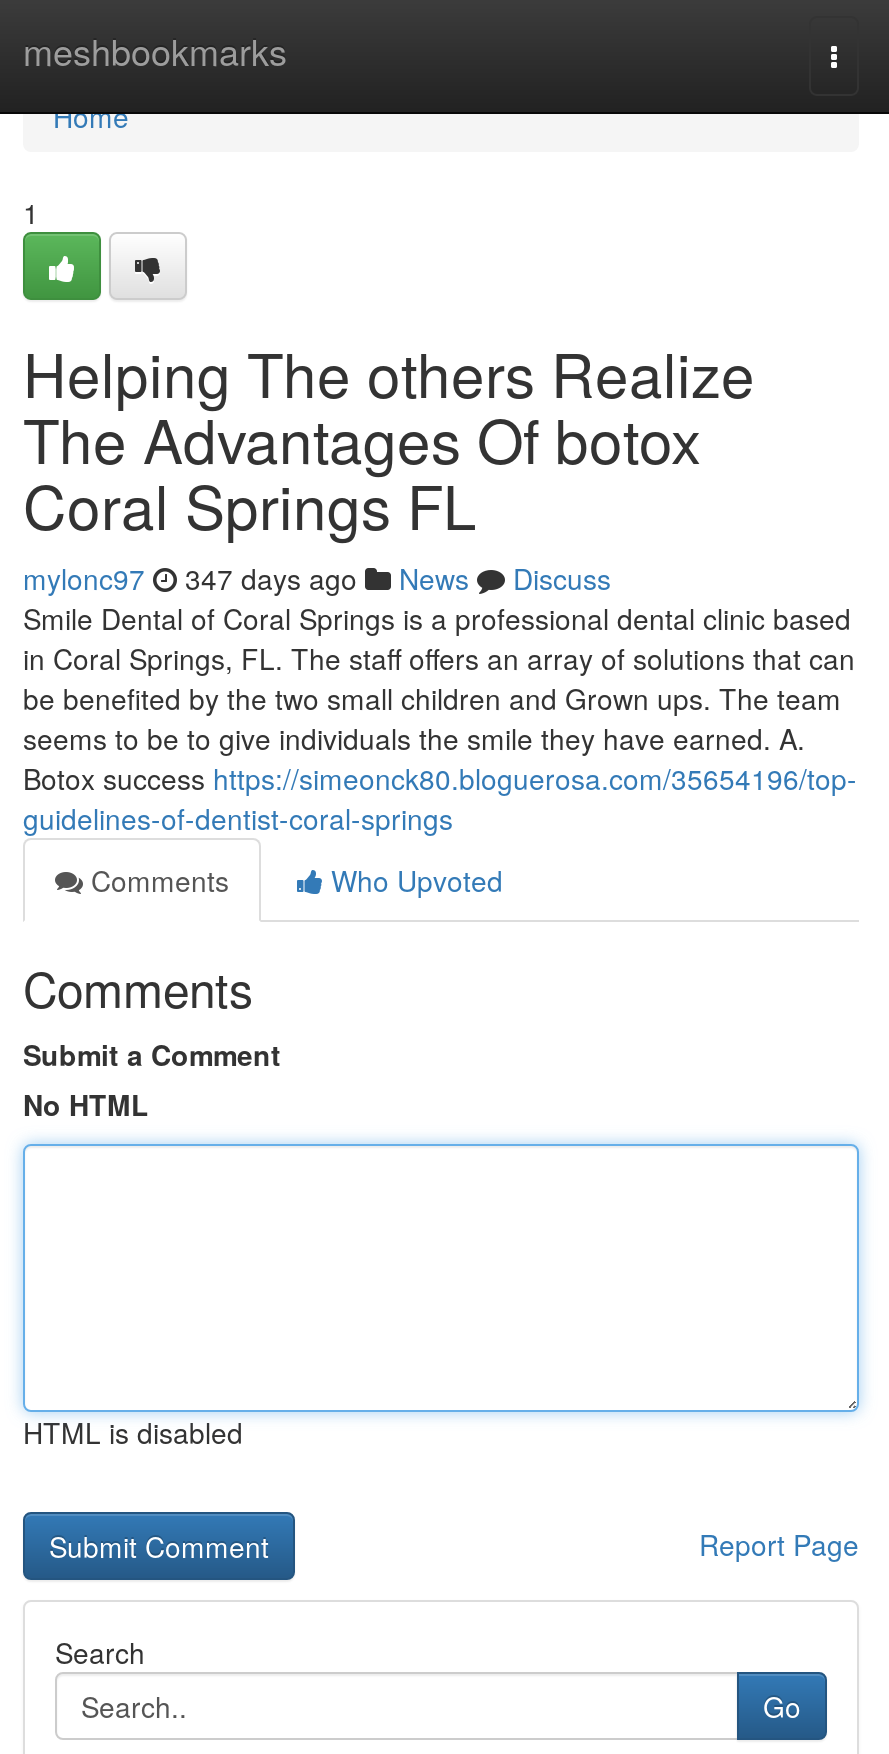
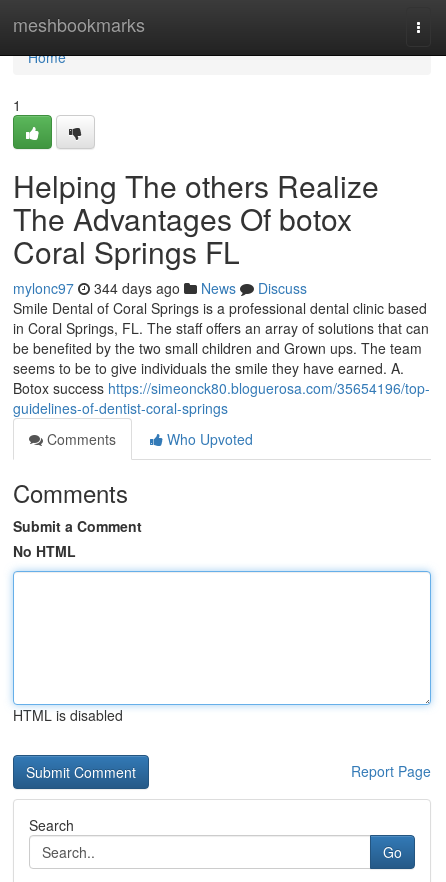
[23,558,611,598] mylonc97 347 days ago News Discuss -> [13,278,307,298] mylonc97 344 days ago News Discuss

